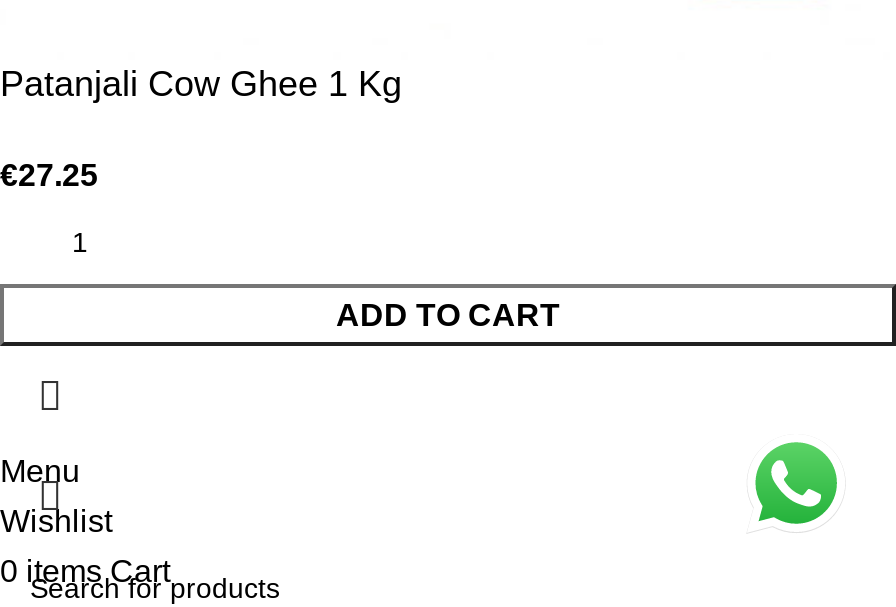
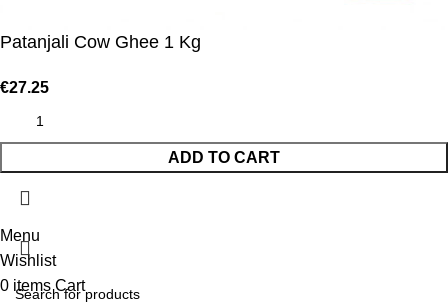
[752,440,840,526] [image] -> none

